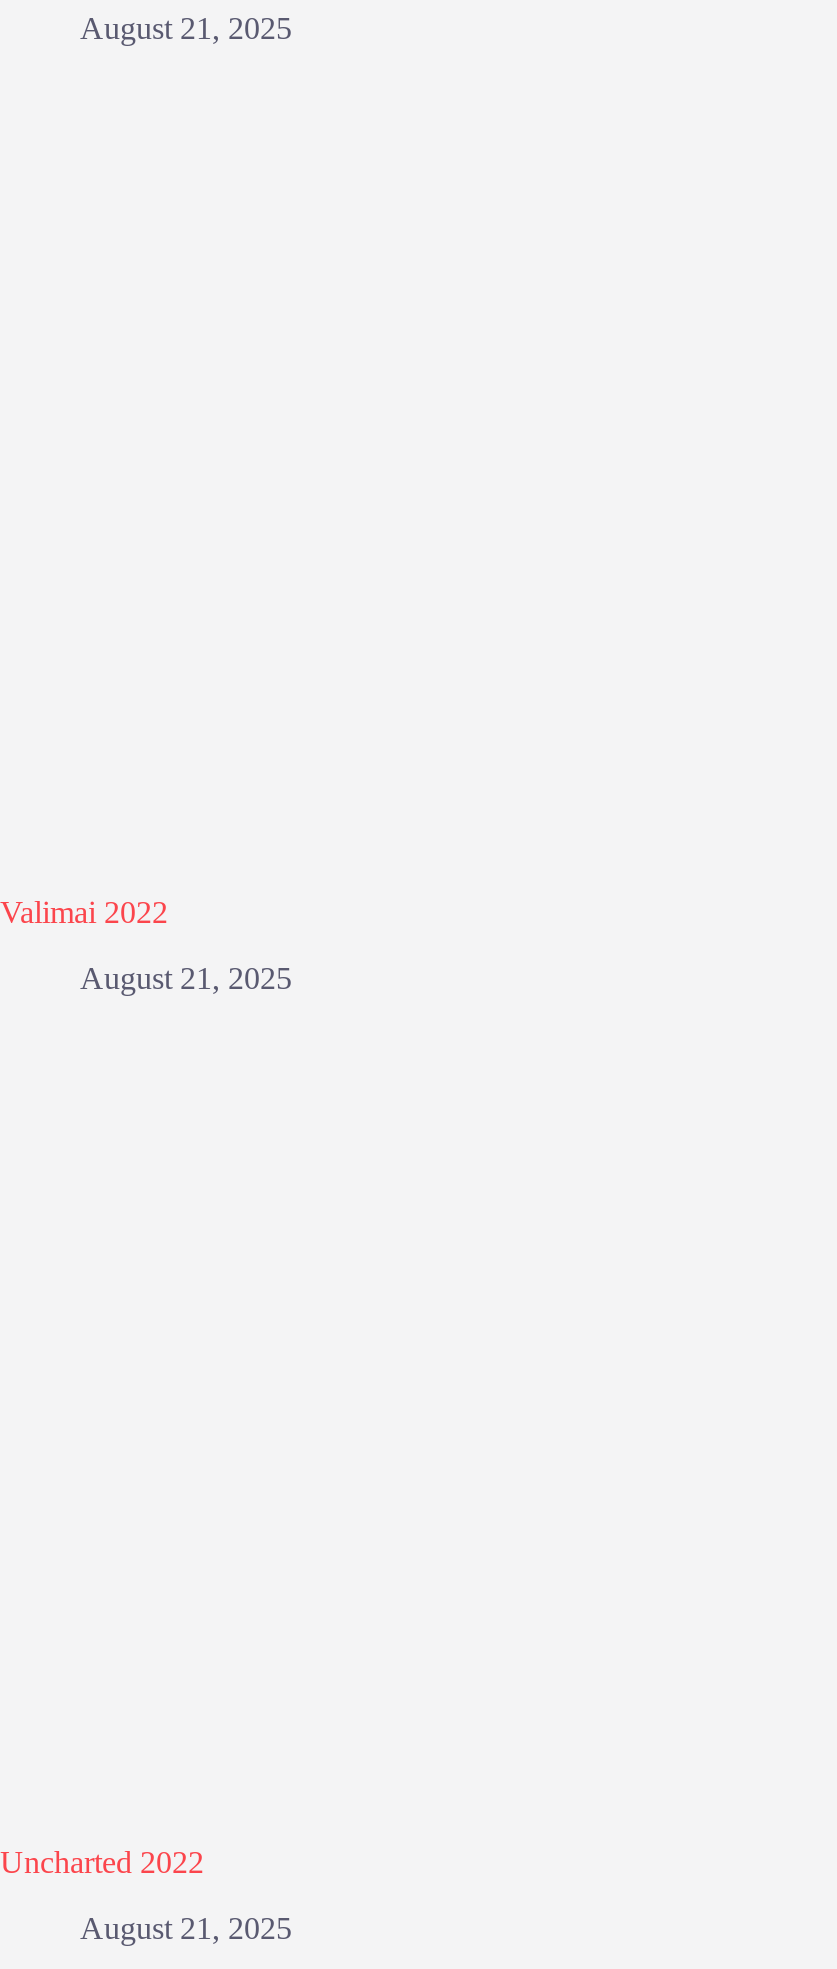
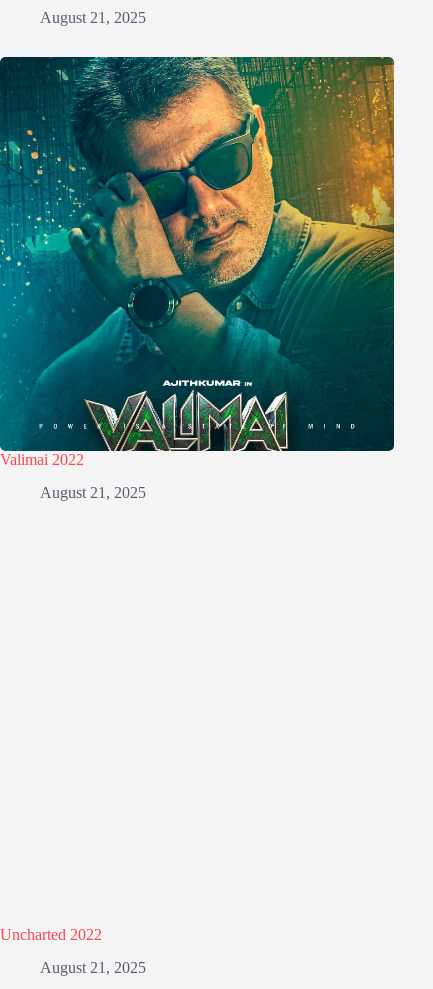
none -> [3,56,395,452] [image]

